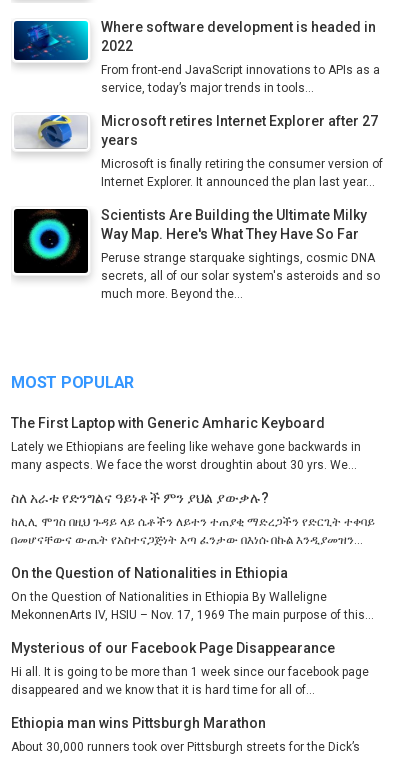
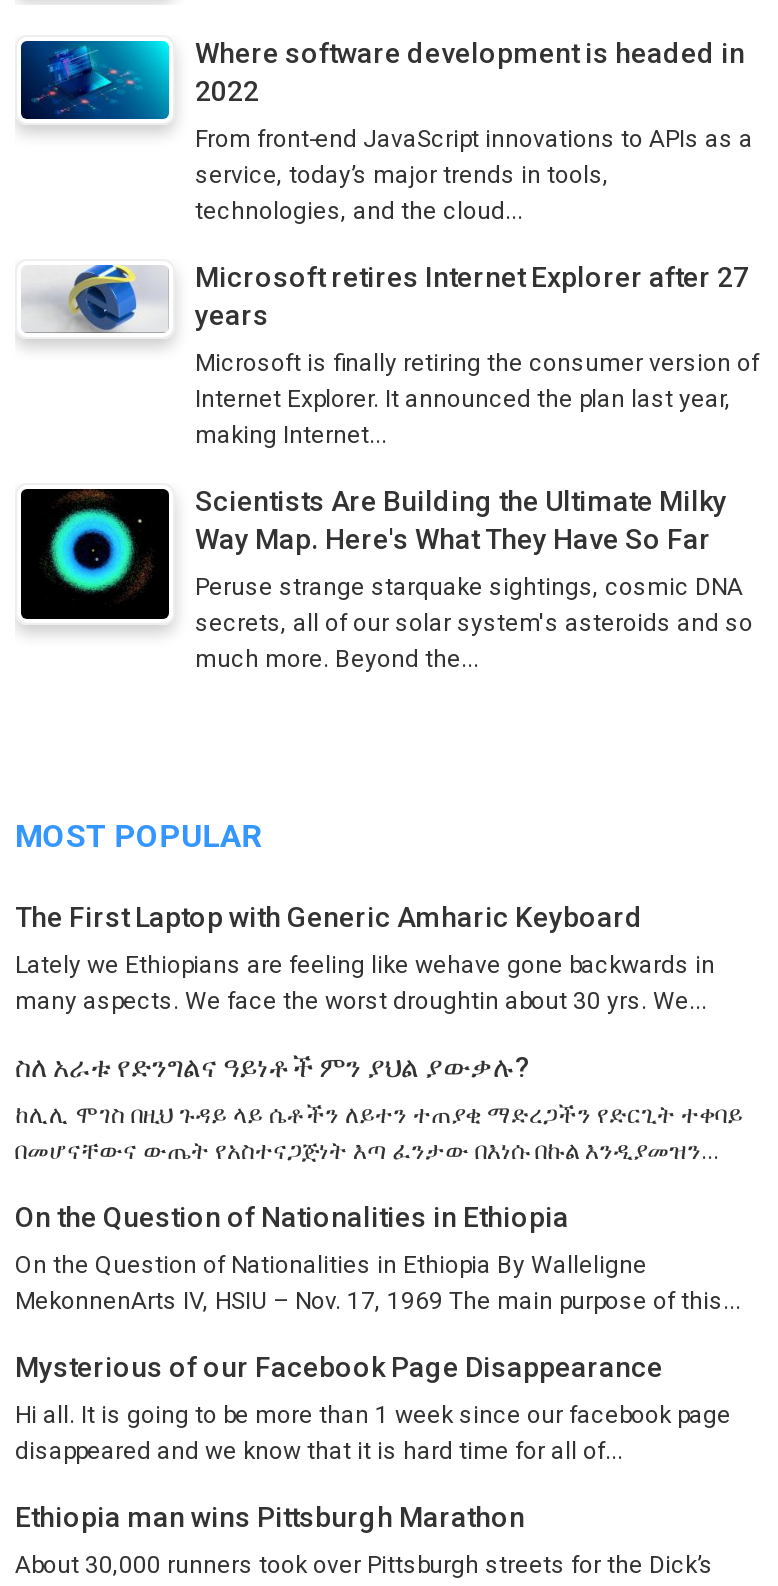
[101,81,314,95] service, today’s major trends in tools... -> [195,161,609,225] service, today’s major trends in tools, | technologies, and the cloud...
[101,175,375,189] Internet Explorer. It announced the plan last year... -> [195,385,731,449] Internet Explorer. It announced the plan last year, | making Internet...

